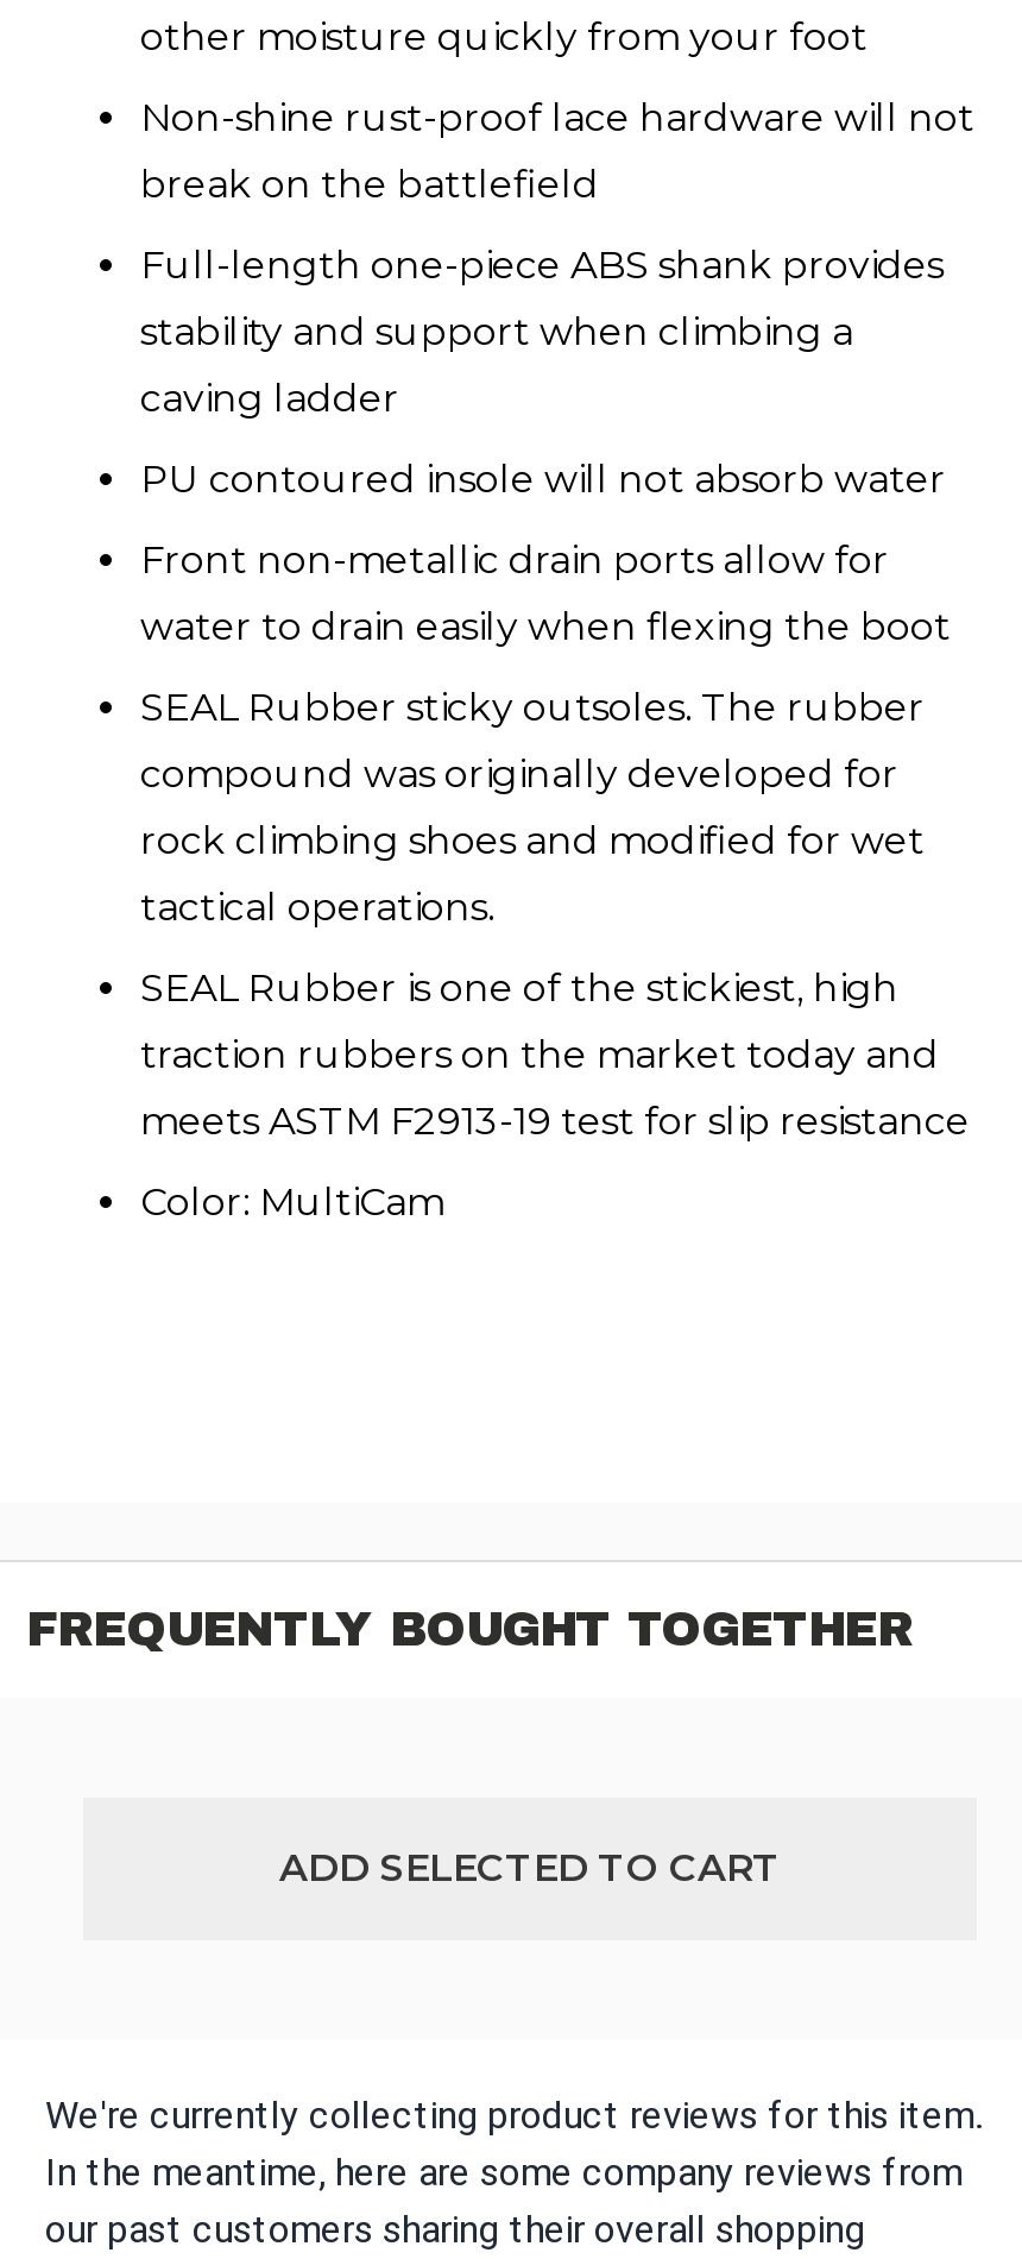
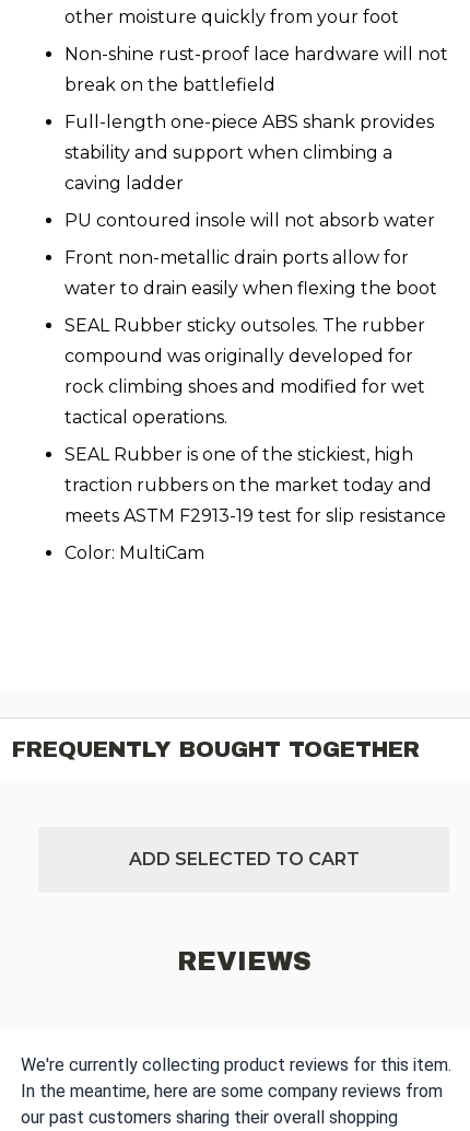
none -> [177,947,311,976] REVIEWS

